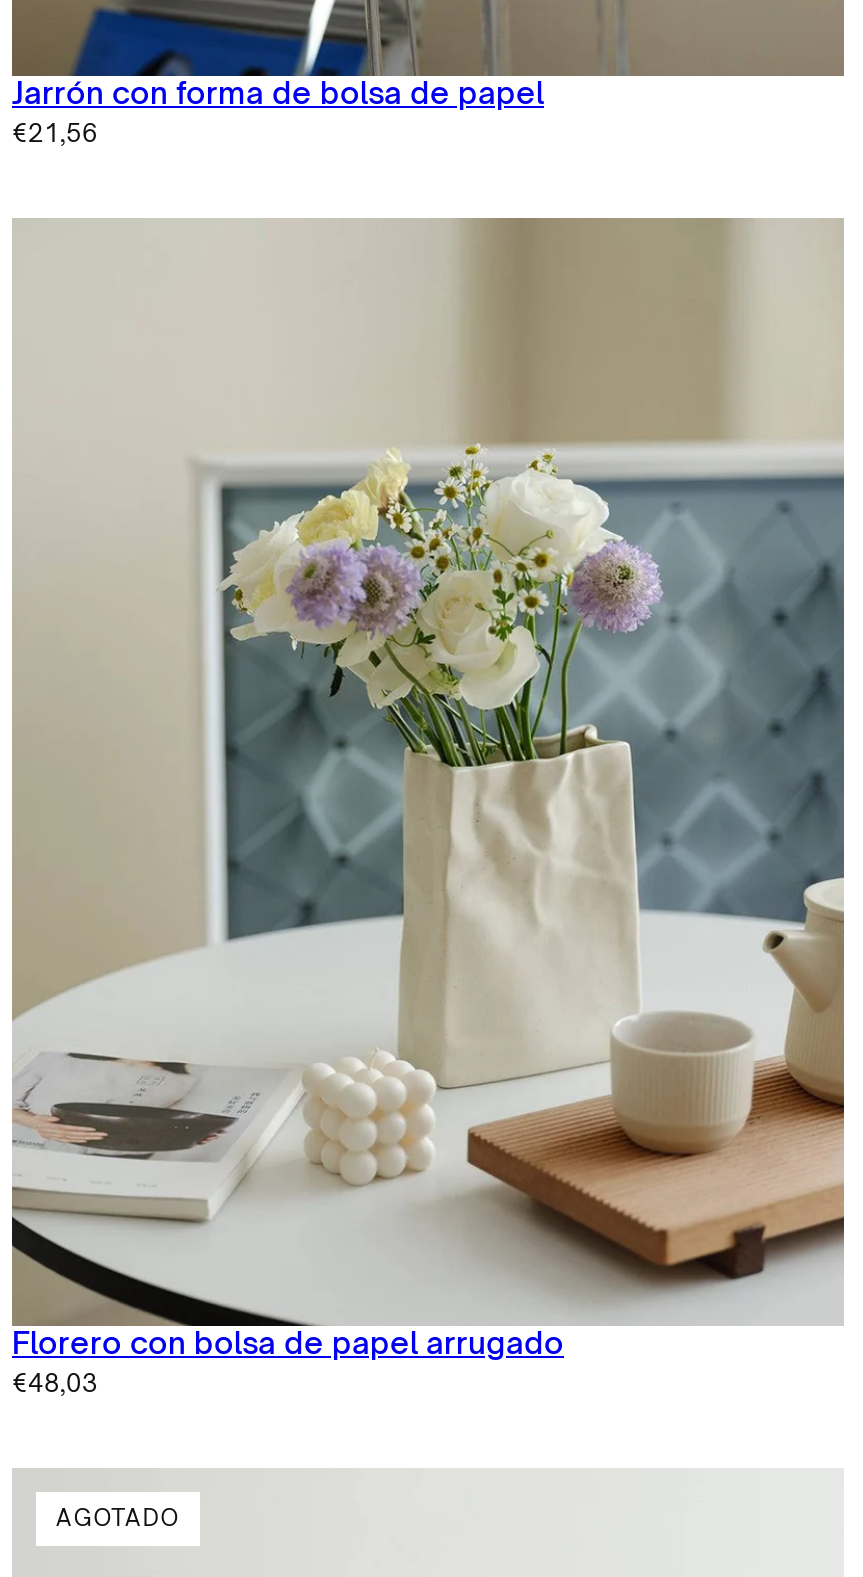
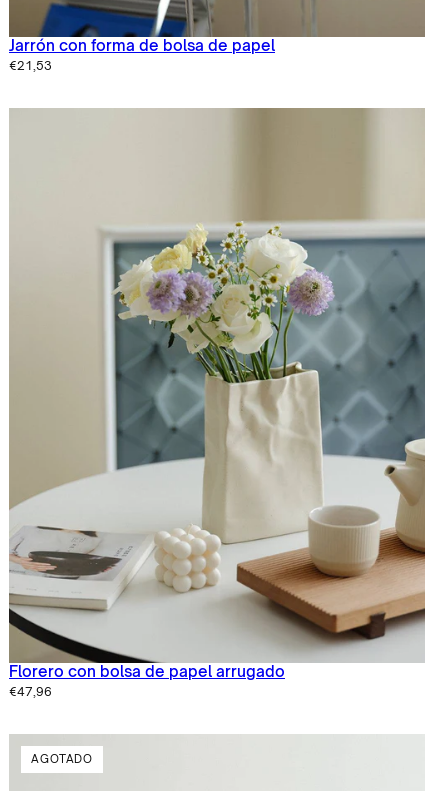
[12,117,98,147] €21,56 -> [9,58,52,73] €21,53
[12,1367,98,1397] €48,03 -> [9,684,52,699] €47,96

